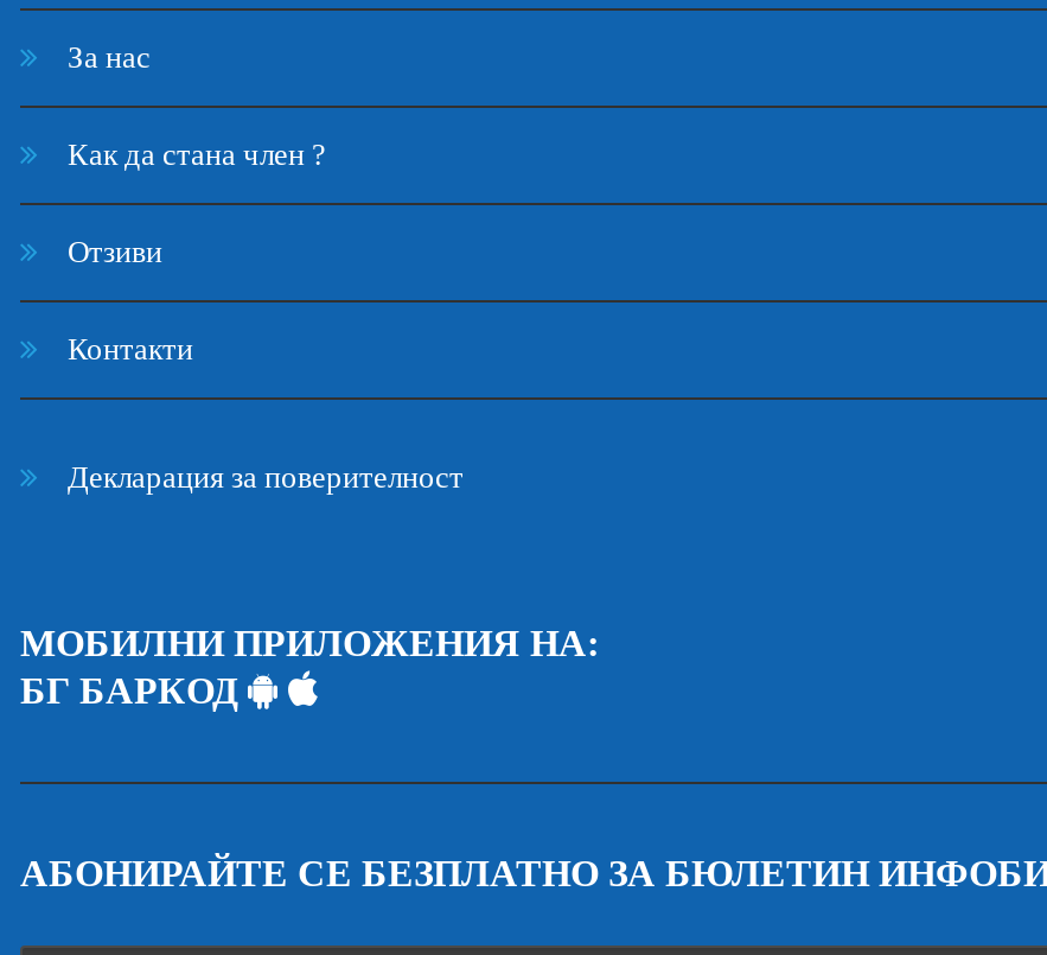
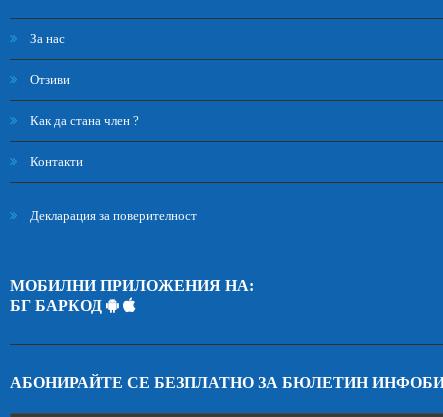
moved [60,136,326,172] -> [27,113,139,128]: Как да стана член ?
moved [60,234,162,269] -> [27,72,70,87]: Отзиви

